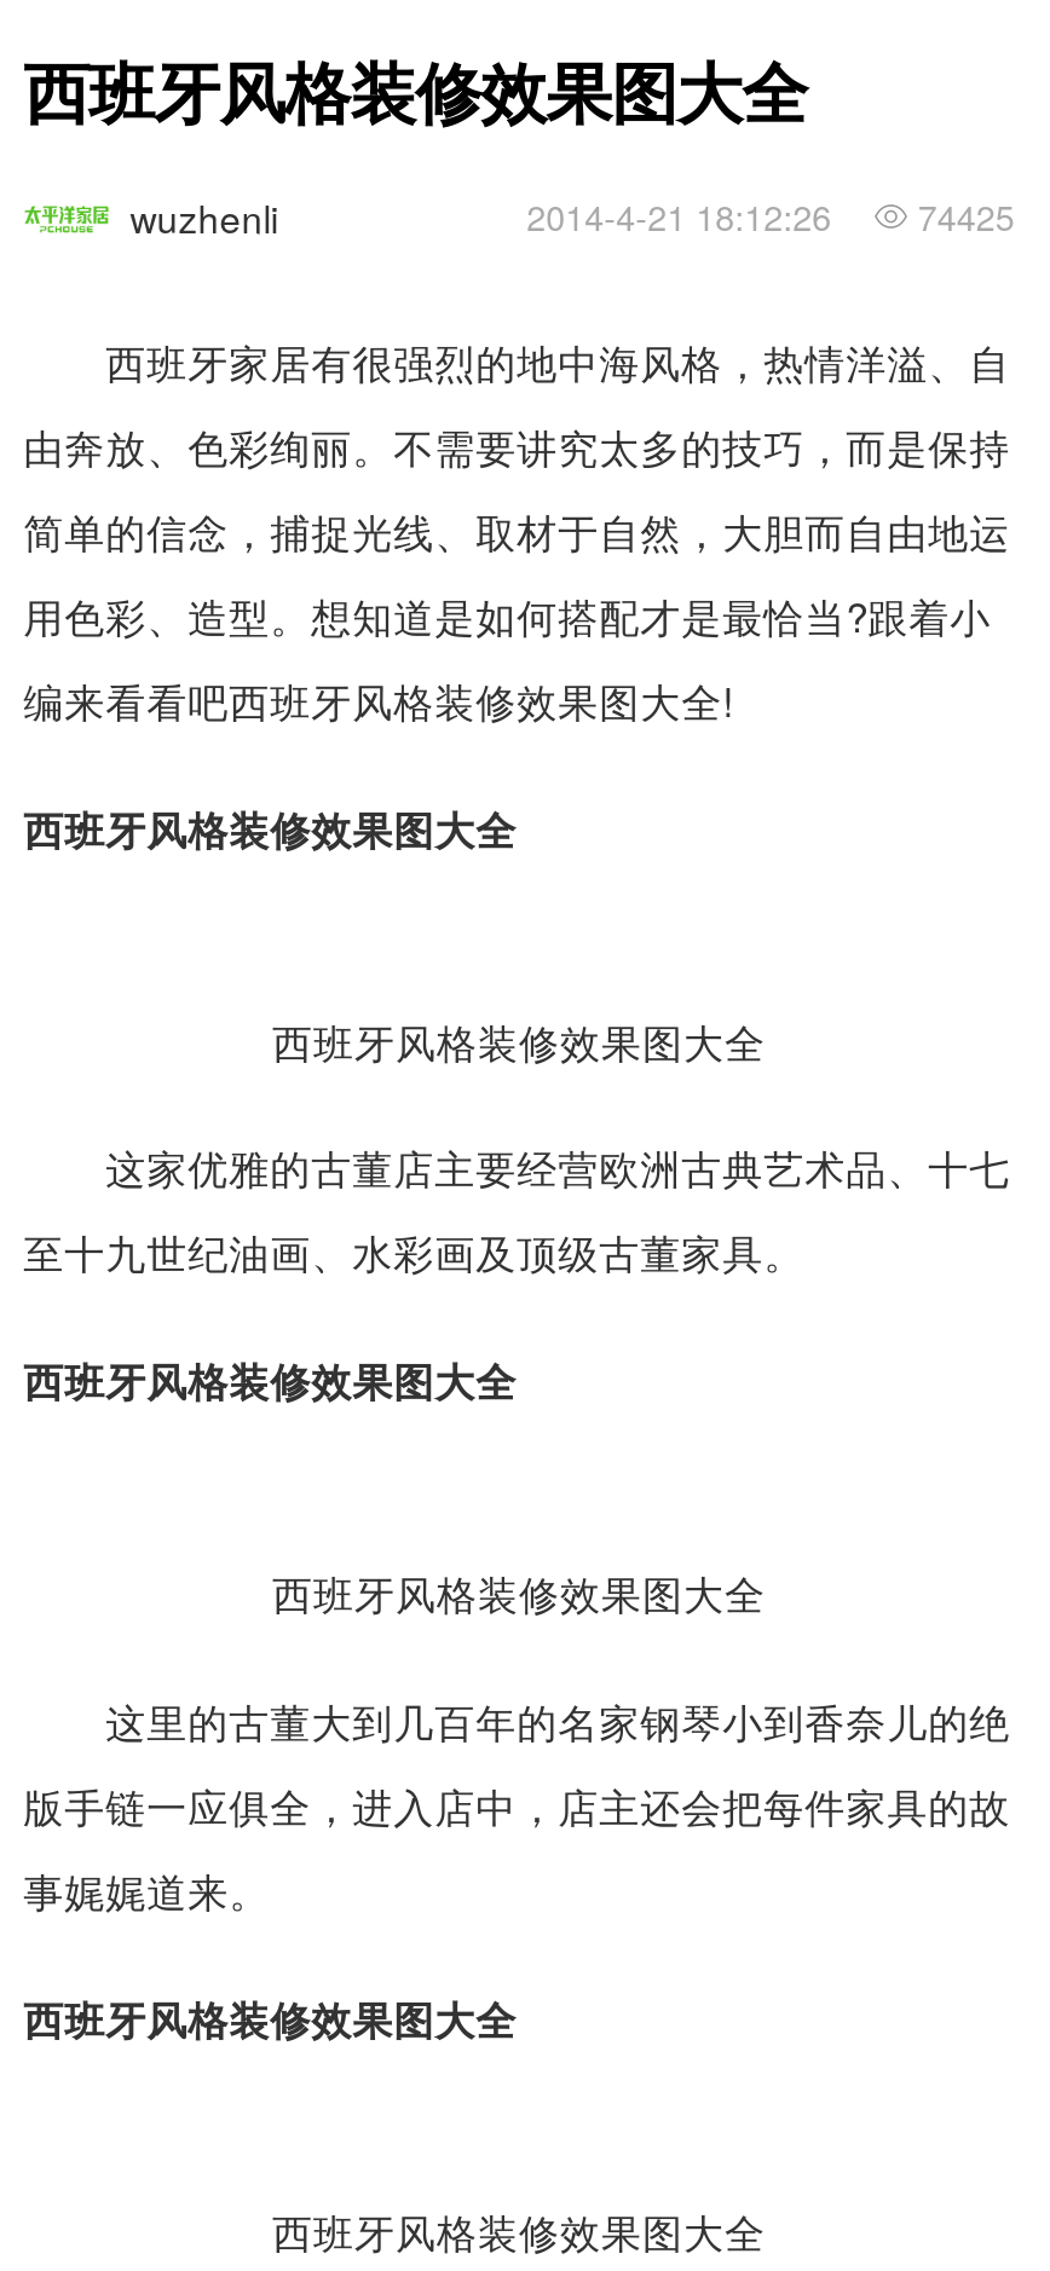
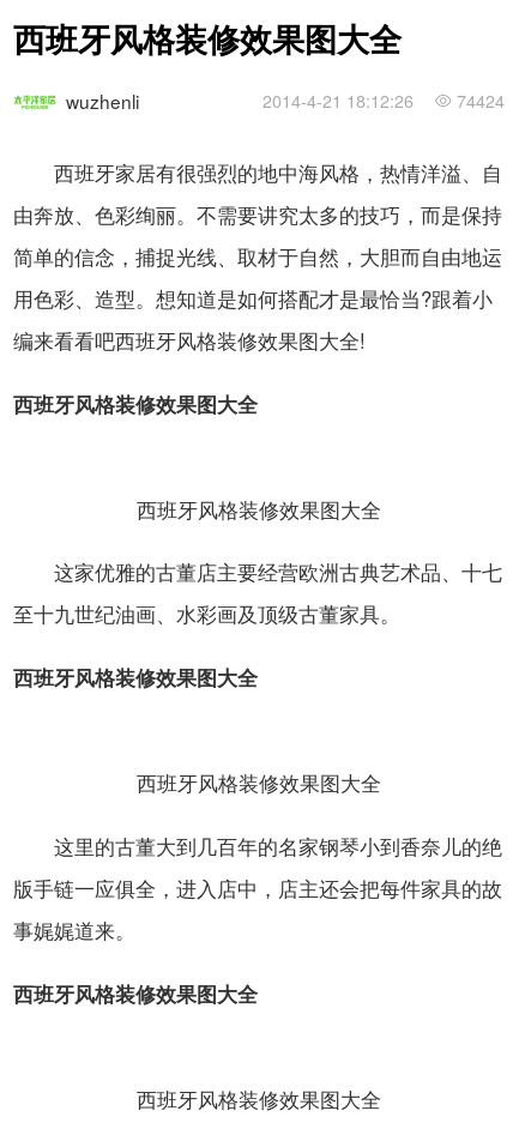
[526,192,1015,241] 2014-4-21 18:12:26 74425 -> [263,89,504,113] 2014-4-21 18:12:26 74424

